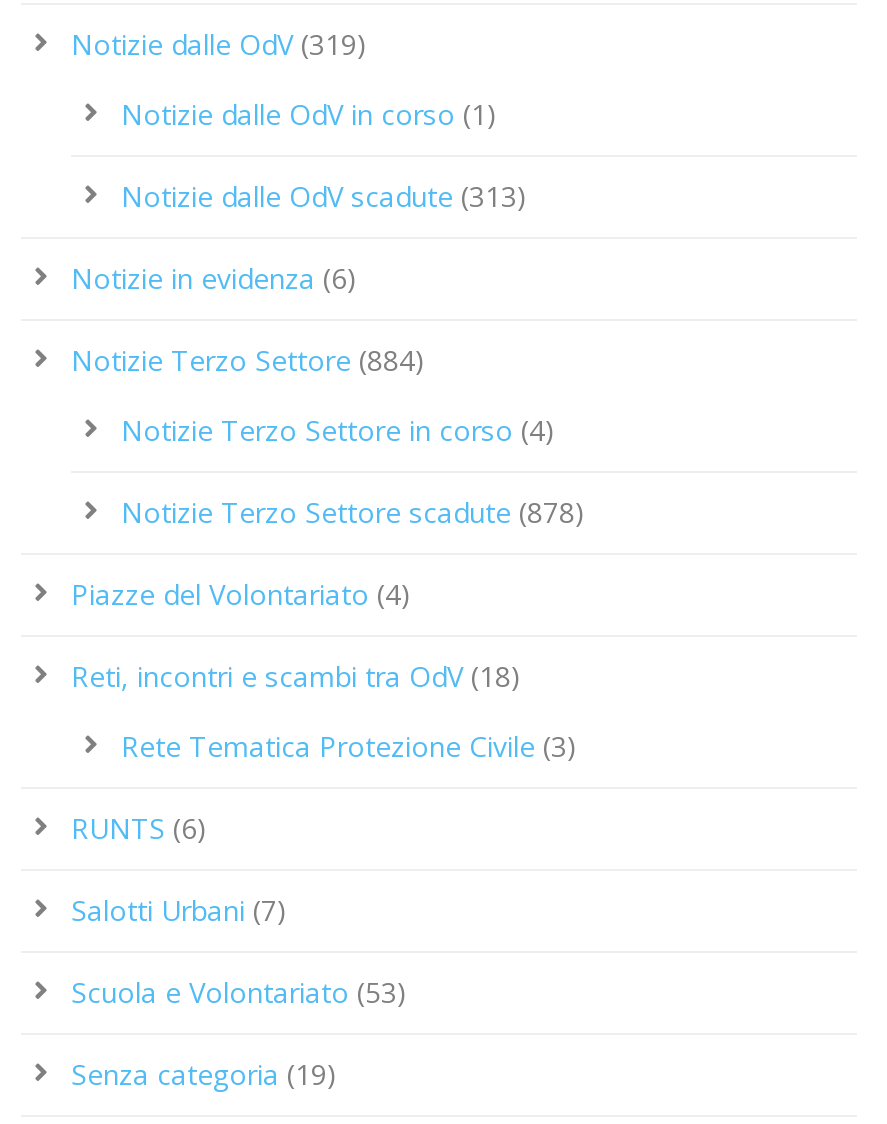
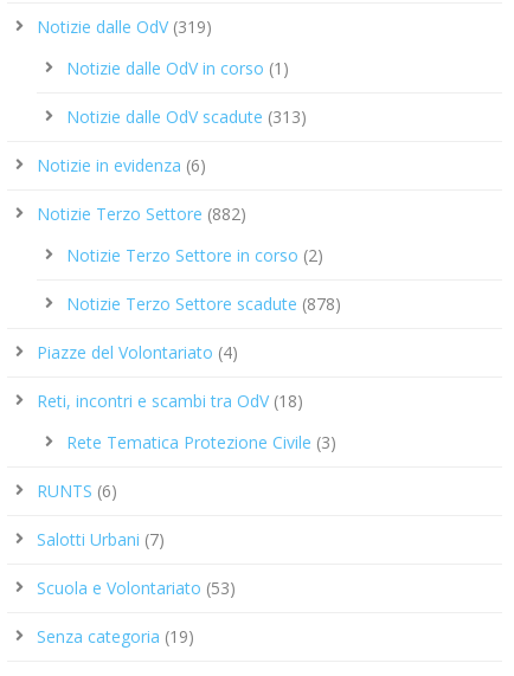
[71,341,425,379] Notizie Terzo Settore (884) -> [37,203,246,225] Notizie Terzo Settore (882)
[121,411,555,449] Notizie Terzo Settore in corso (4) -> [66,244,323,267] Notizie Terzo Settore in corso (2)

